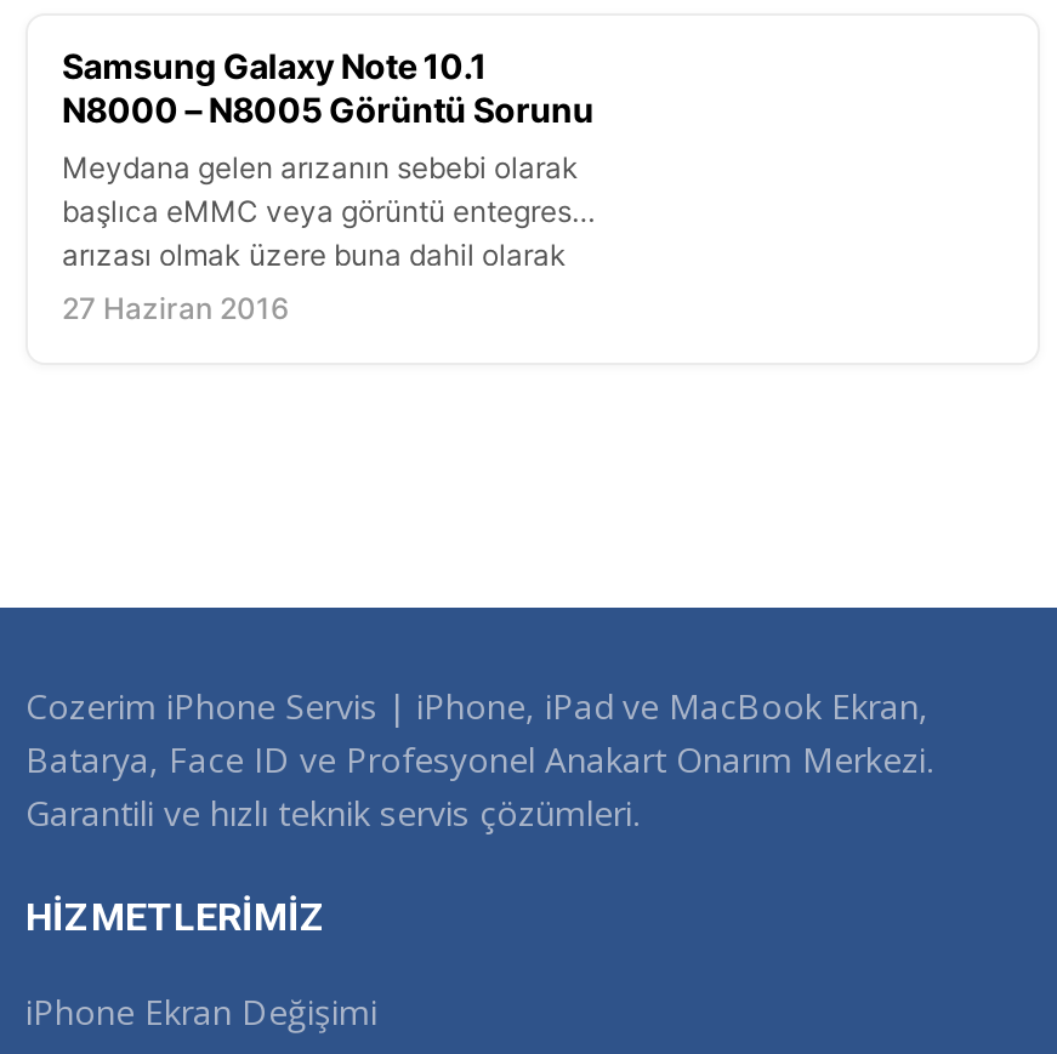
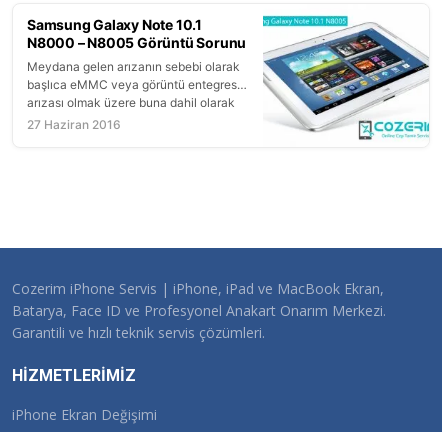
none -> [262,14,430,141] [image]

